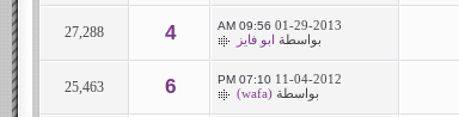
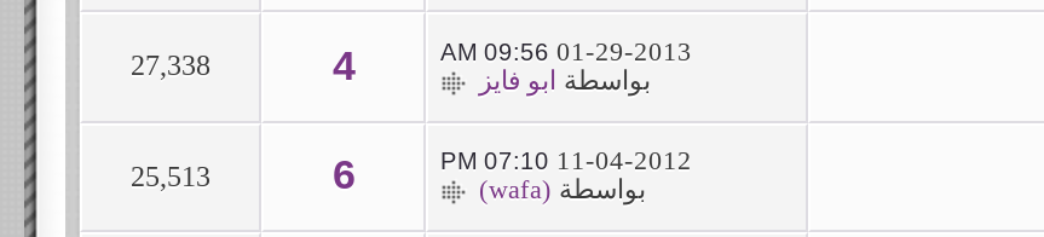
[65,24,104,41] 27,288 -> [131,48,210,82] 27,338
[65,79,104,96] 25,463 -> [131,160,210,193] 25,513

